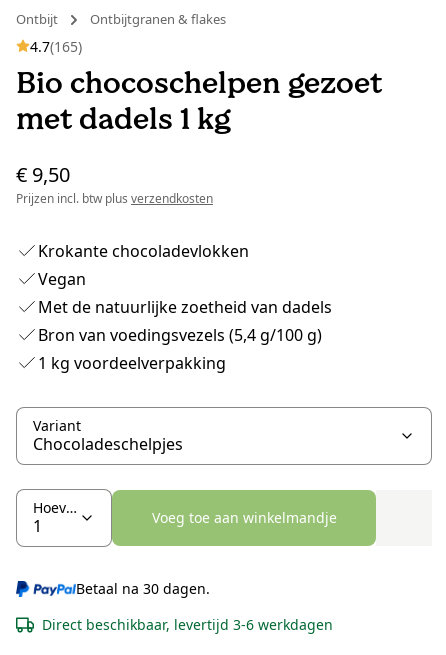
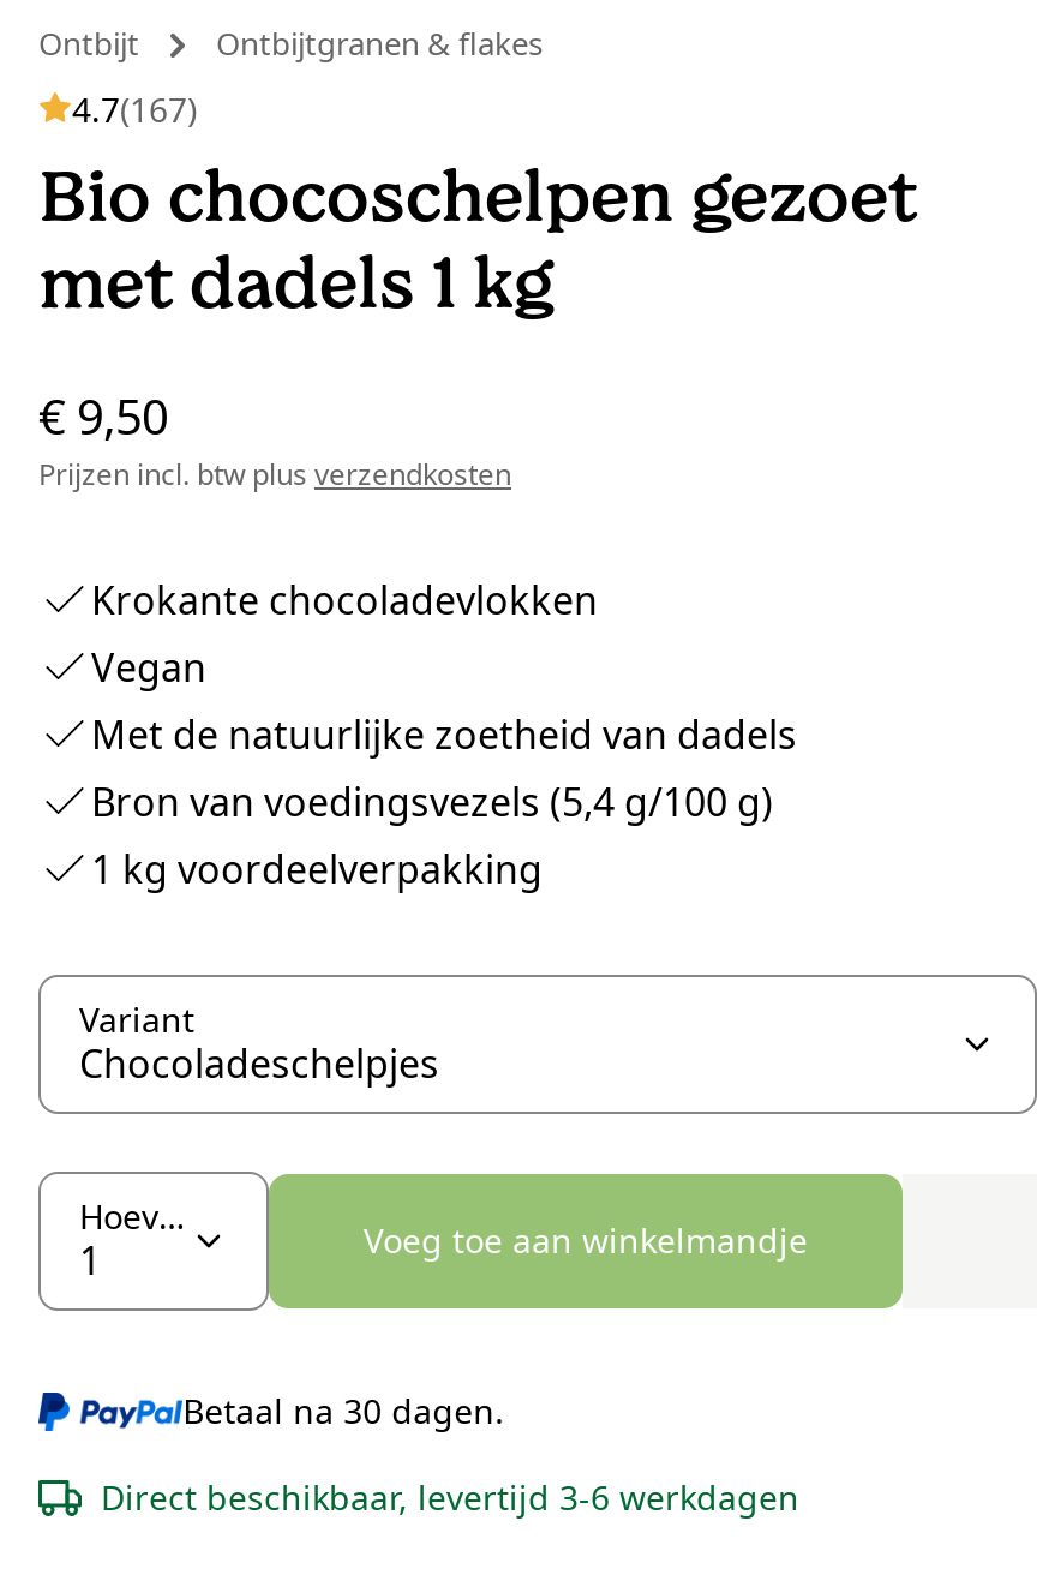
[30,37,82,56] 4.7(165) -> [72,86,197,132] 4.7(167)

